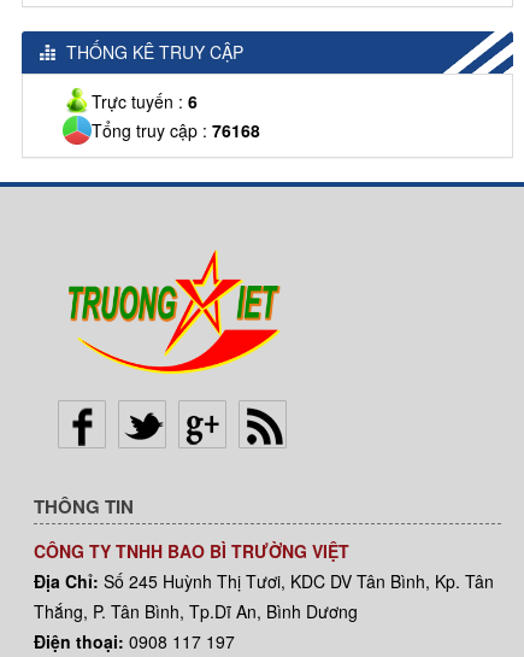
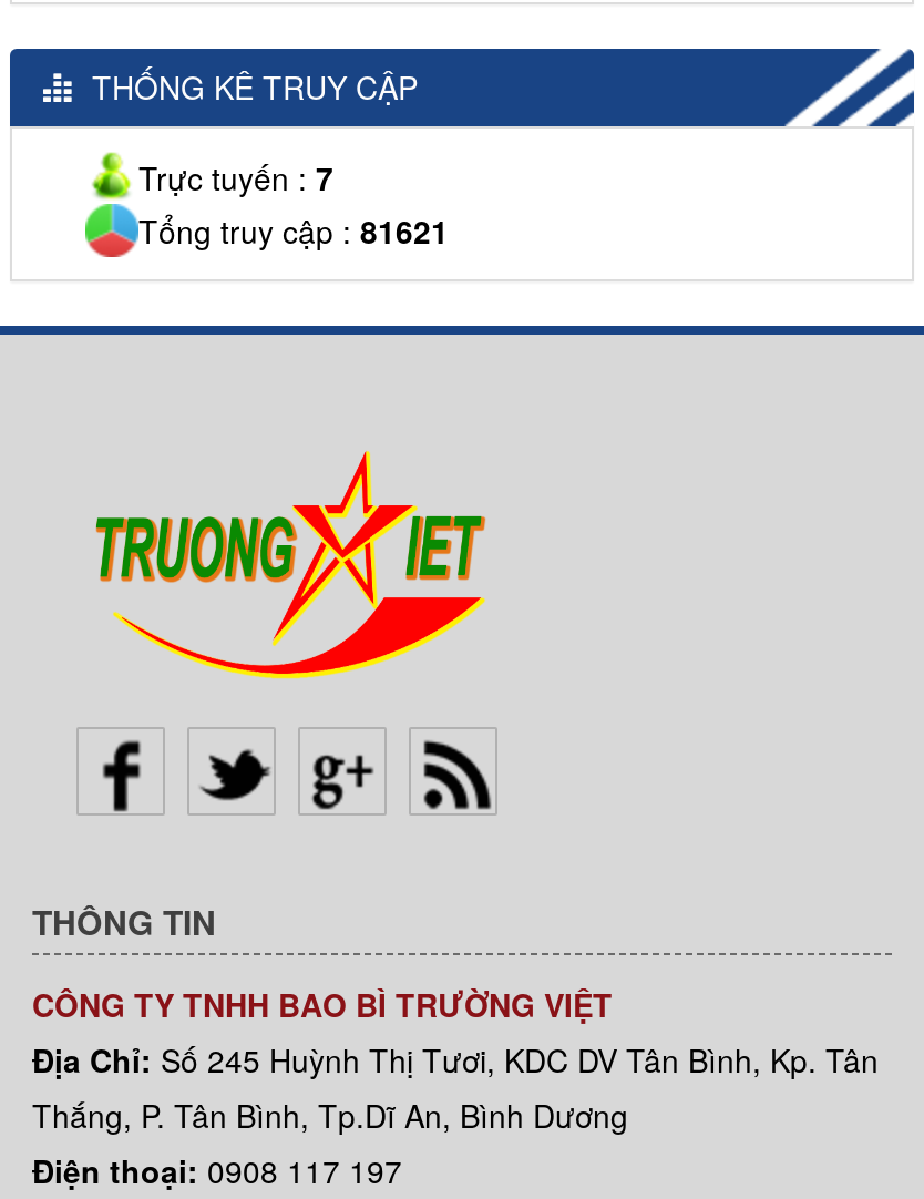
[92,89,198,113] Trực tuyến : 6 -> [138,155,333,199] Trực tuyến : 7
[92,118,260,142] Tổng truy cập : 76168 -> [138,208,449,252] Tổng truy cập : 81621

